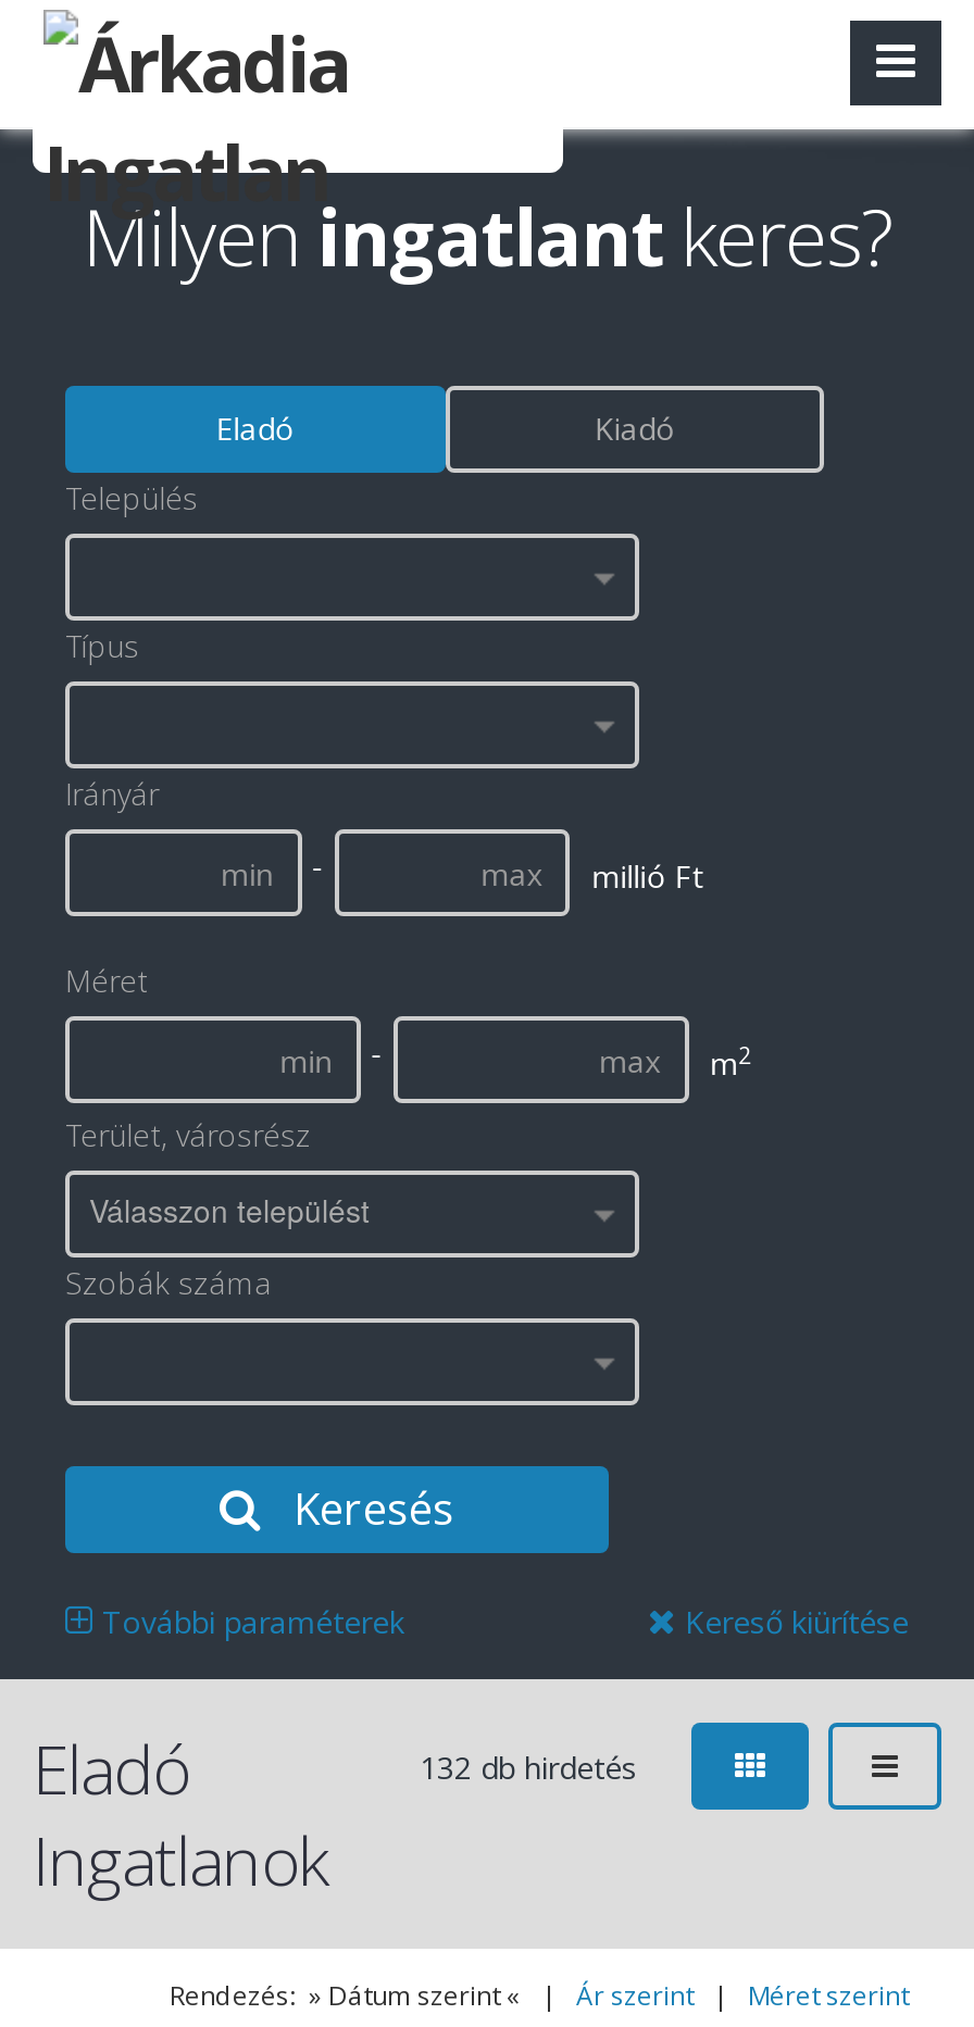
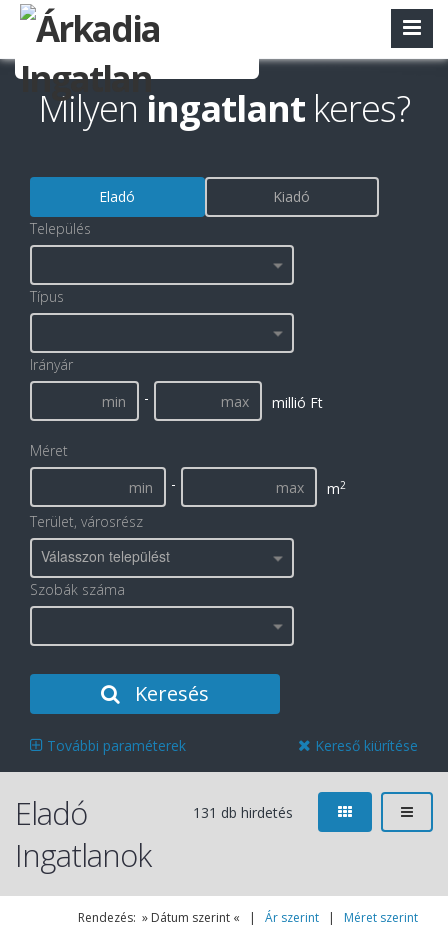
[420,1747,637,1788] 132 db hirdetés -> [193,803,293,822] 131 db hirdetés

